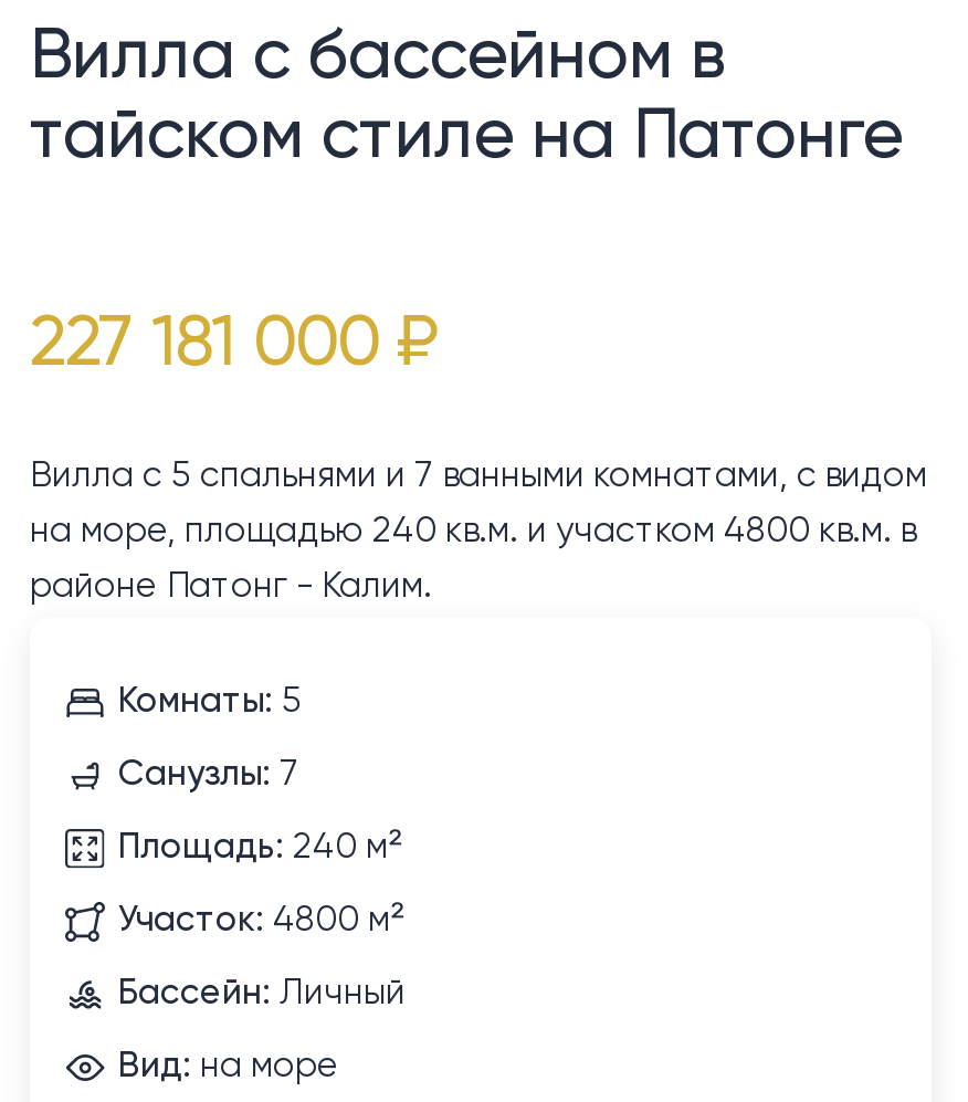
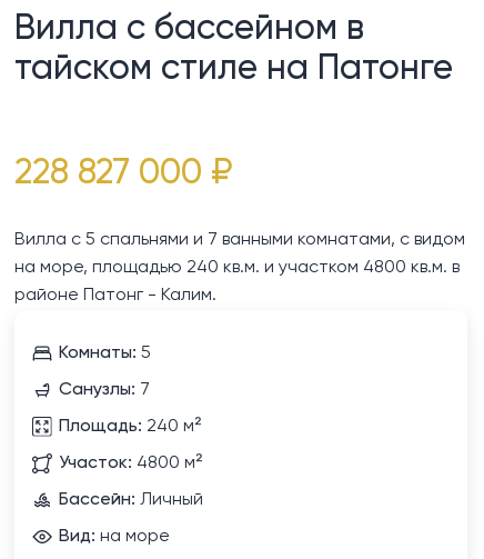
[30,309,439,380] 227 181 000 ₽ -> [14,156,232,191] 228 827 000 ₽

